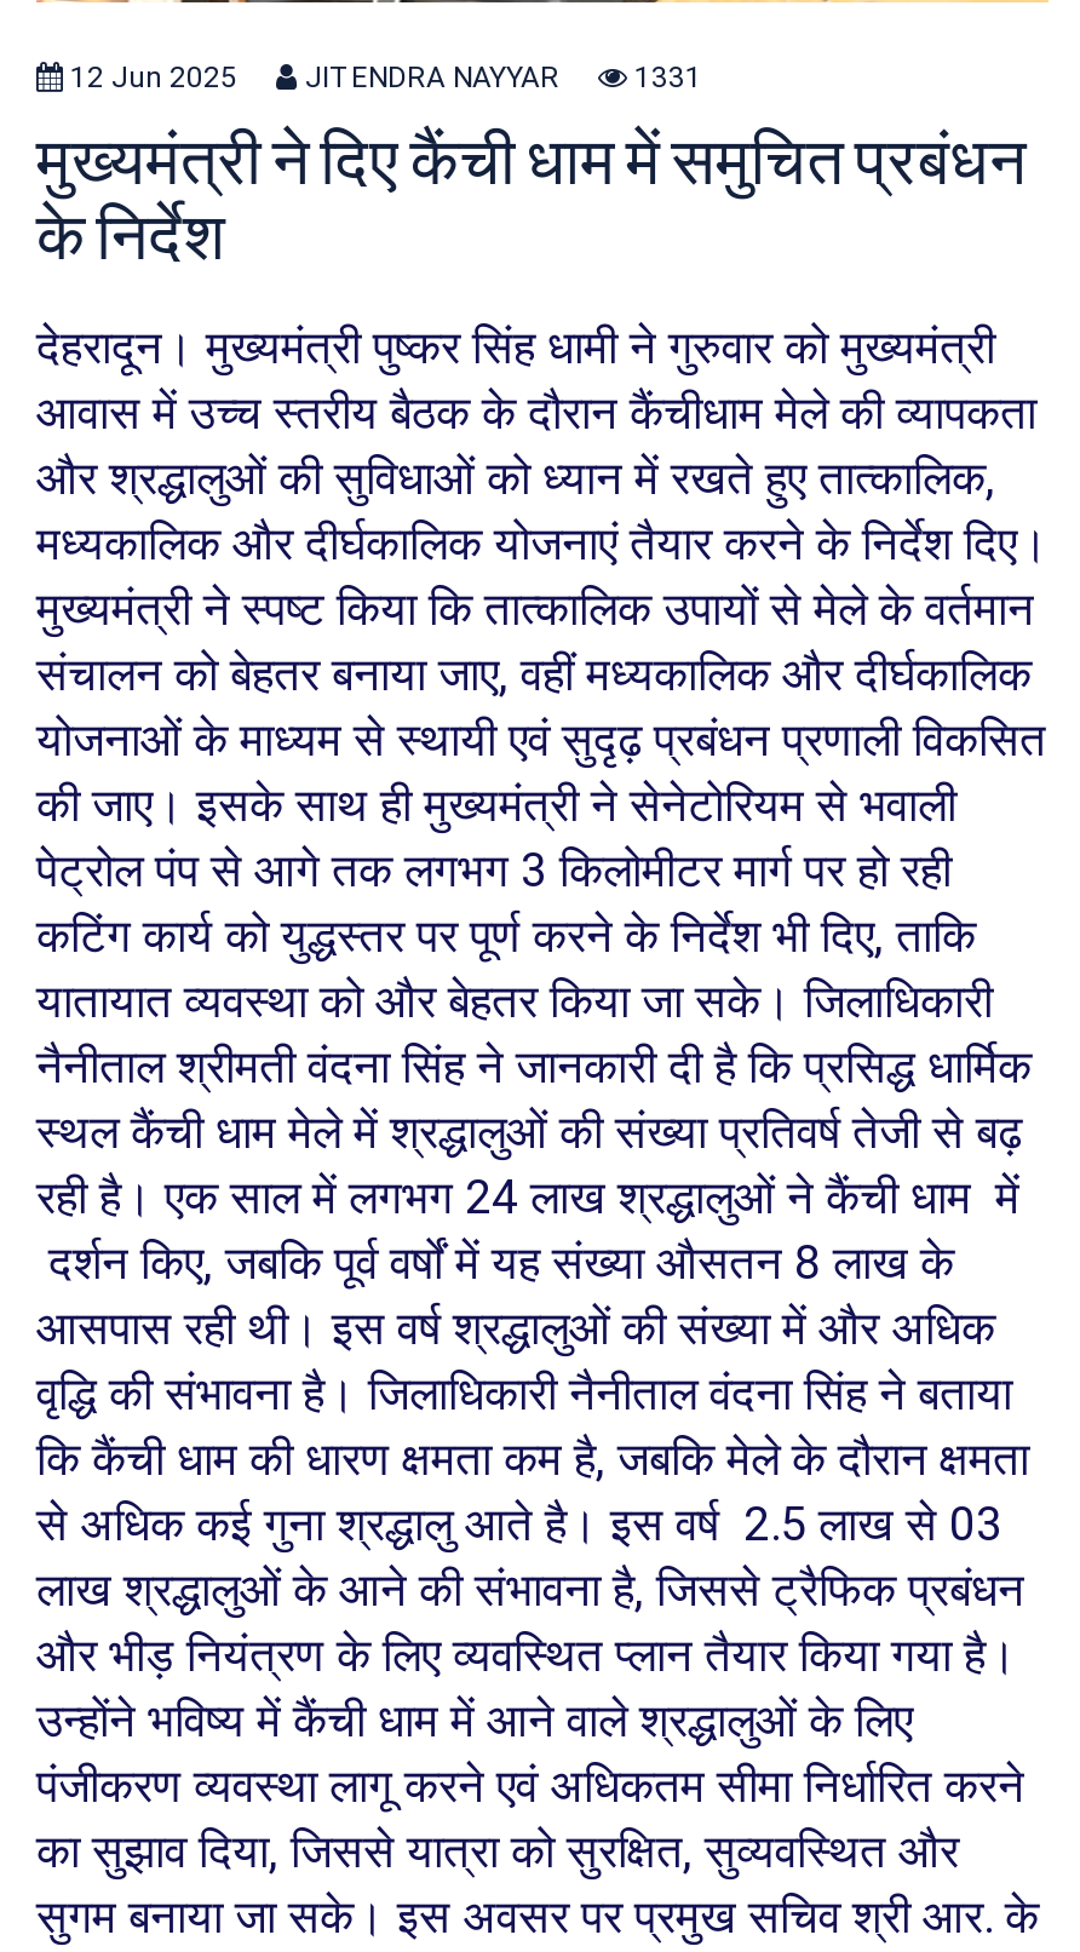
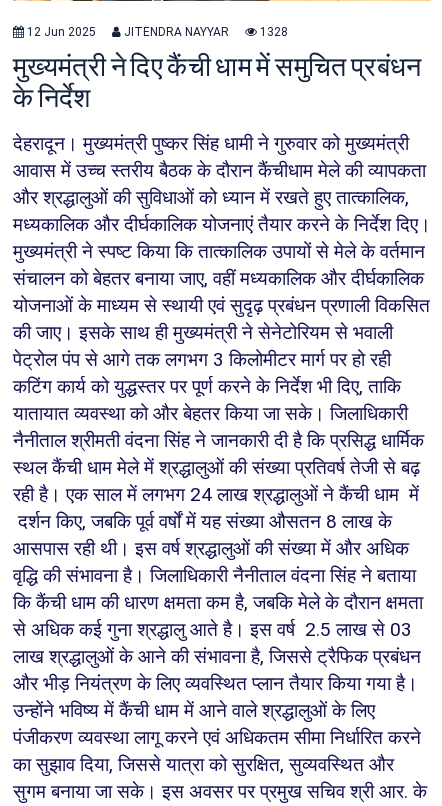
[63,62,702,95] 12 Jun 2025 JITENDRA NAYYAR 1331 -> [24,25,288,39] 12 Jun 2025 JITENDRA NAYYAR 1328

